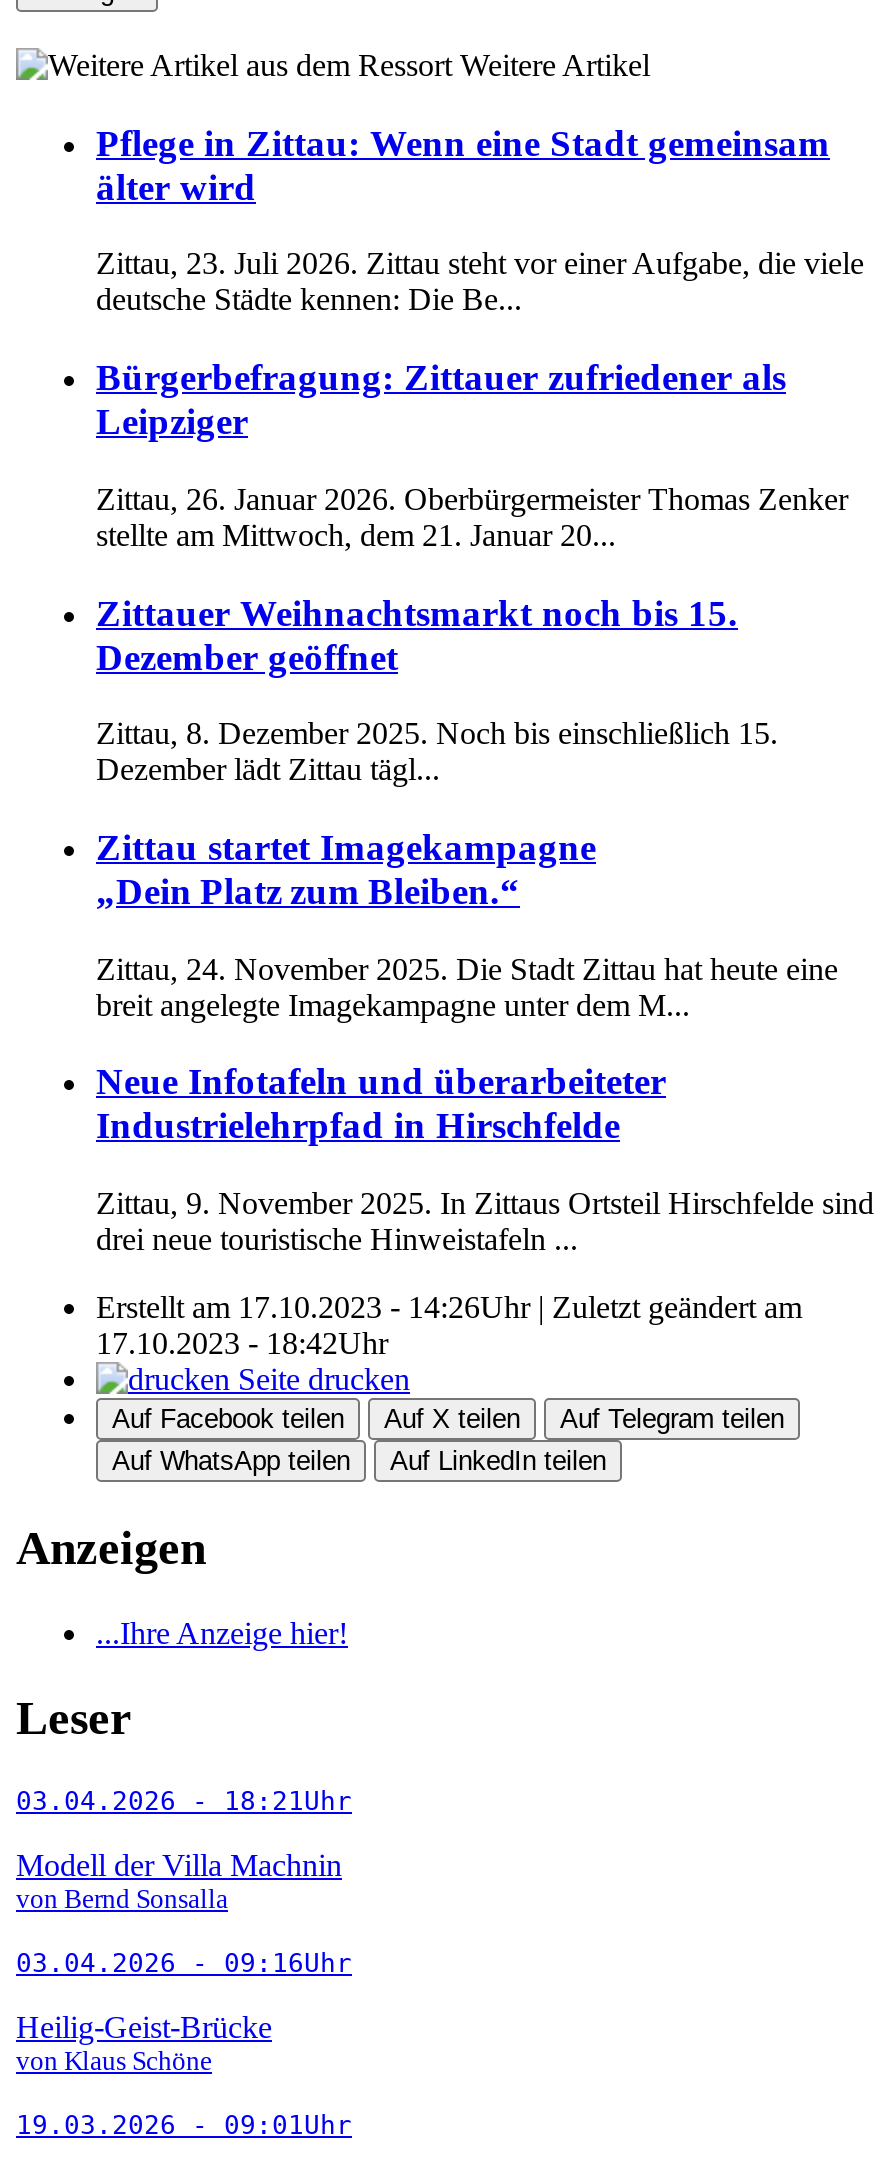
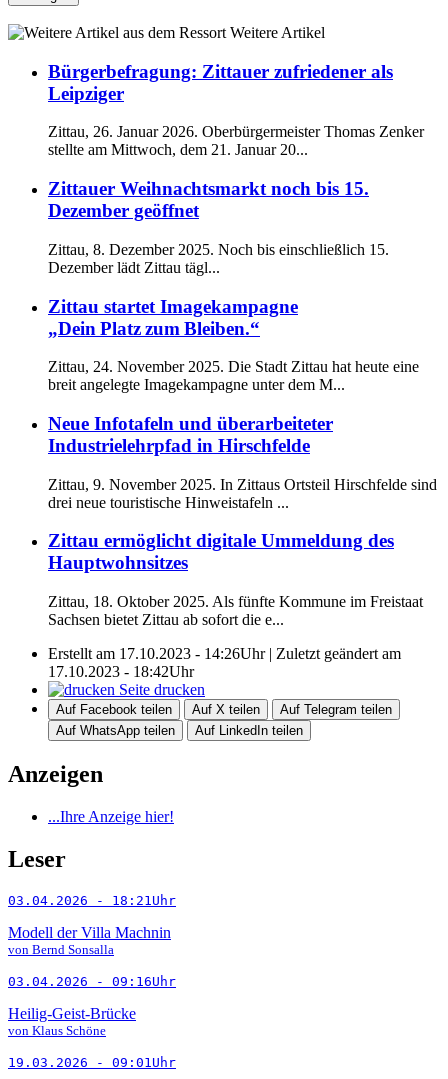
[96,121,864,317] Pflege in Zittau: Wenn eine Stadt gemeinsam | älter wird | Zittau, 23. Juli 2026. Zittau steht vor einer Aufgabe, die viele | deutsche Städte kennen: Die Be... -> none
moved [96,356,874,1256] -> [48,61,437,511]: Bürgerbefragung: Zittauer zufriedener als | Leipziger | Zittau, 26. Januar 2026. Oberbürgermeister Thomas Zenker | ... | Zittau, 9. November 2025. In Zittaus Ortsteil Hirschfelde sind | drei neue touristische Hinweistafeln ...
none -> [48,530,423,628] Zittau ermöglicht digitale Ummeldung des | Hauptwohnsitzes | Zittau, 18. Oktober 2025. Als fünfte Kommune im Freistaat | Sachsen bietet Zittau ab sofort die e...

